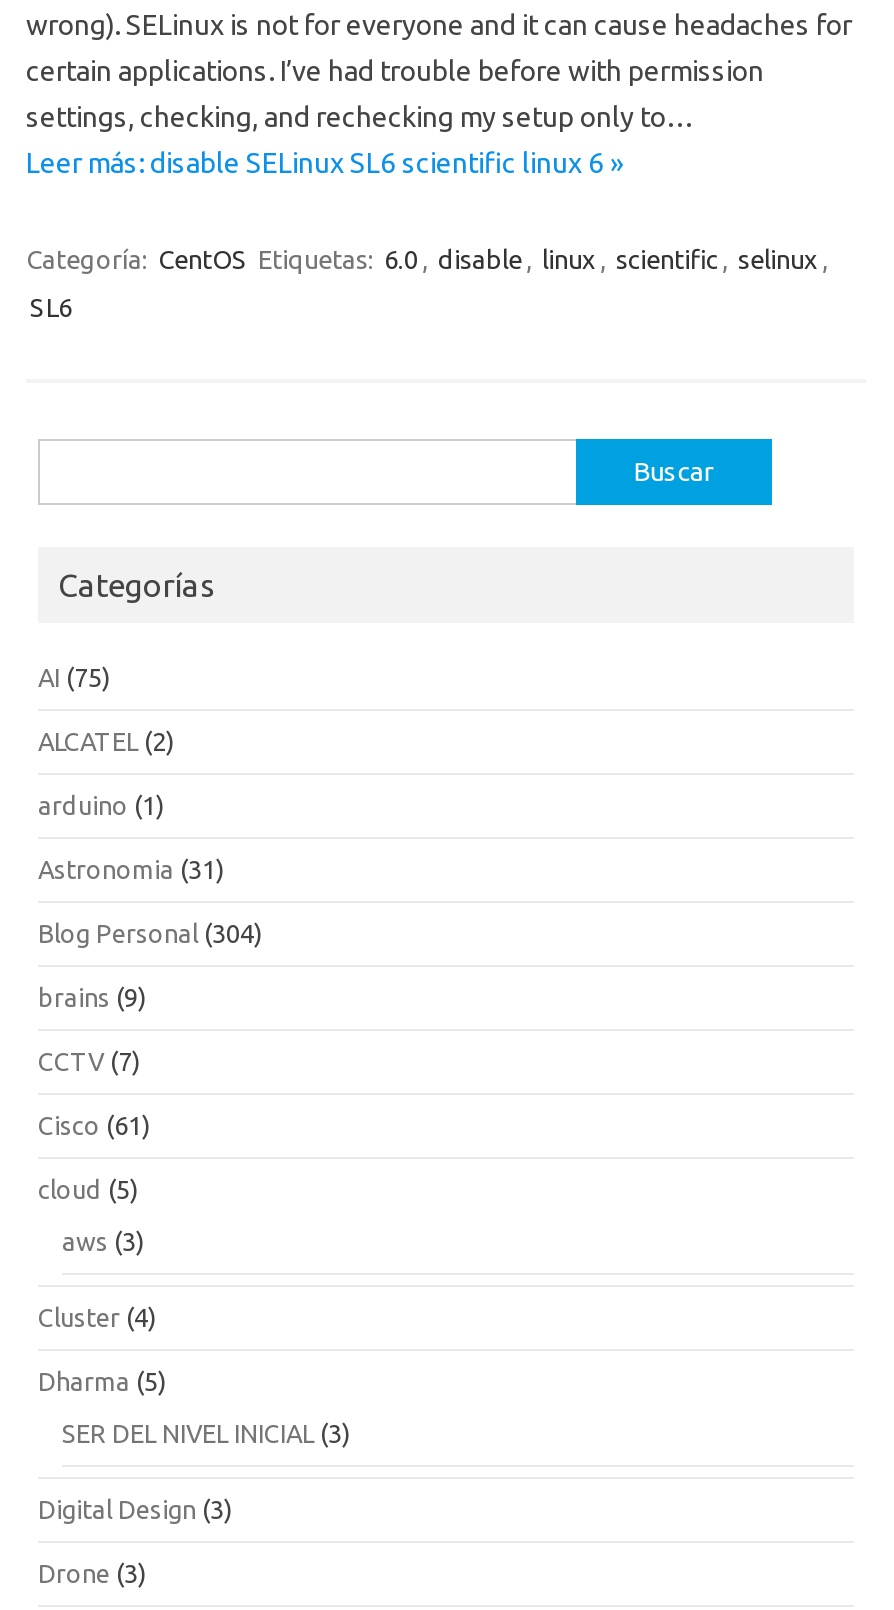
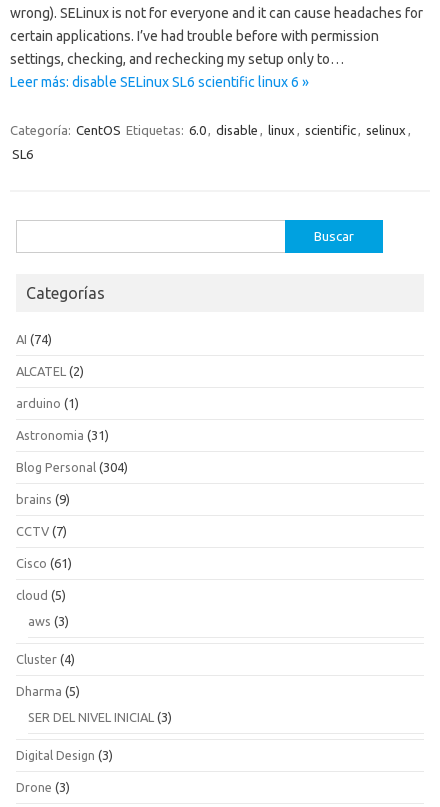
[38,663,110,691] AI (75) -> [16,332,52,346] AI (74)

